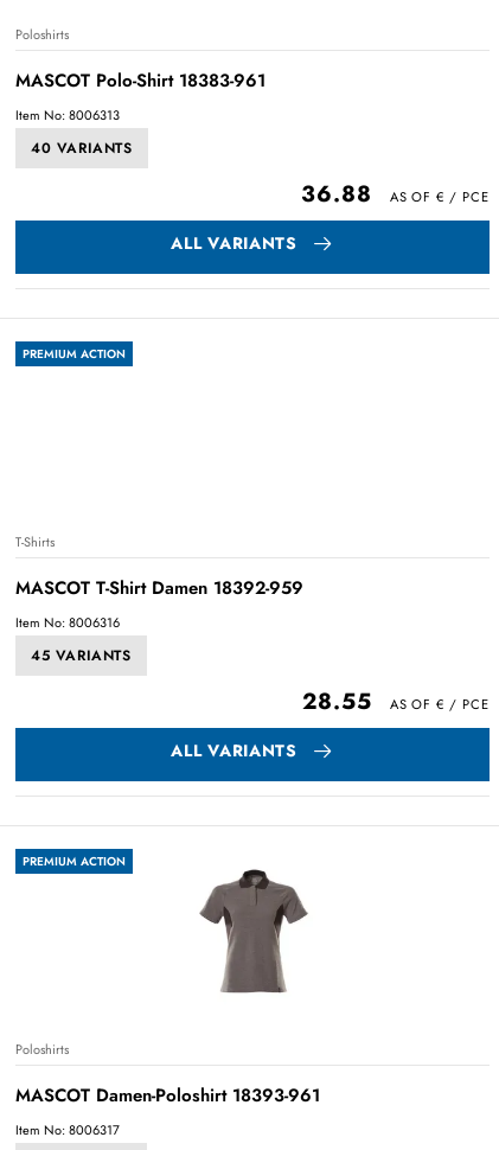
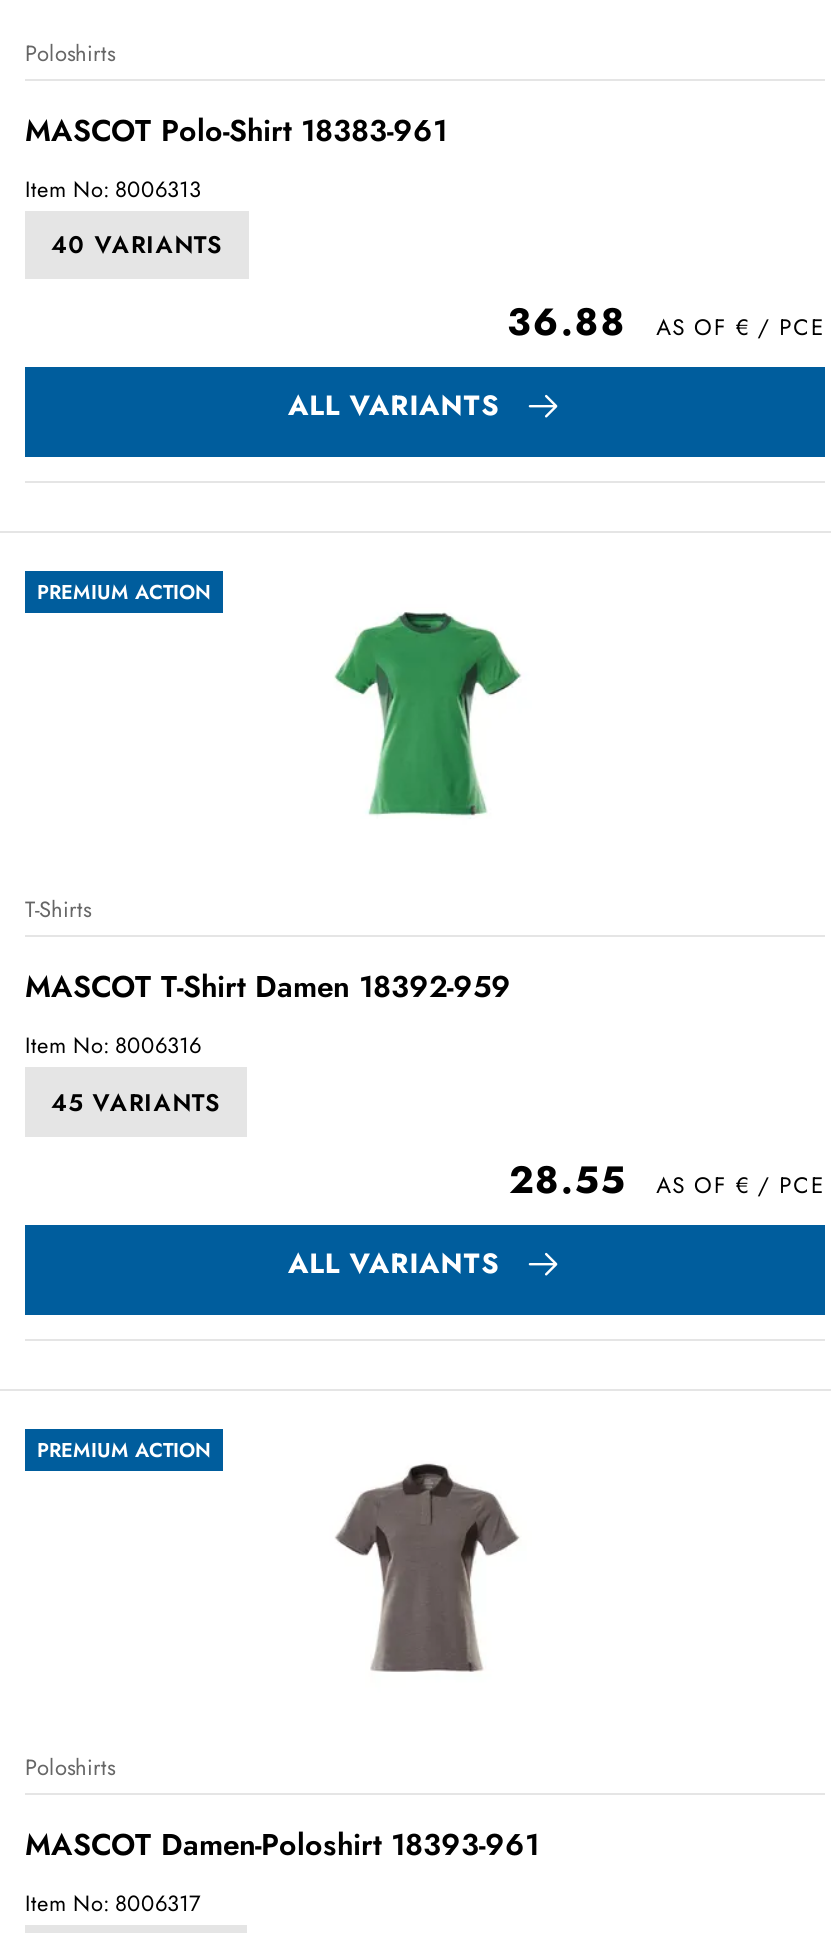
none -> [335,610,521,818] [image]

